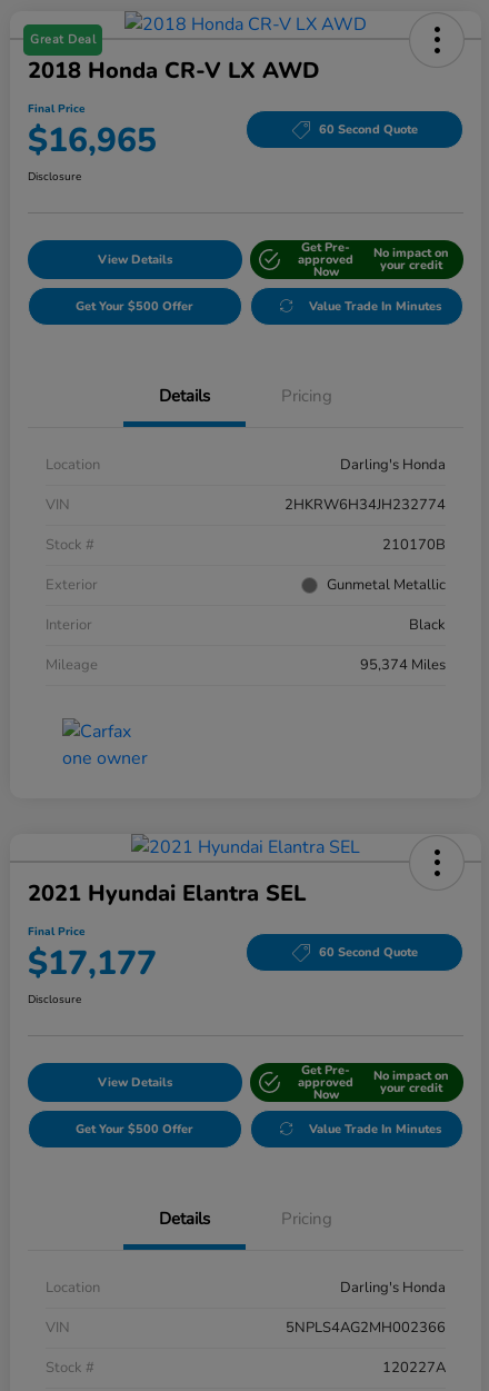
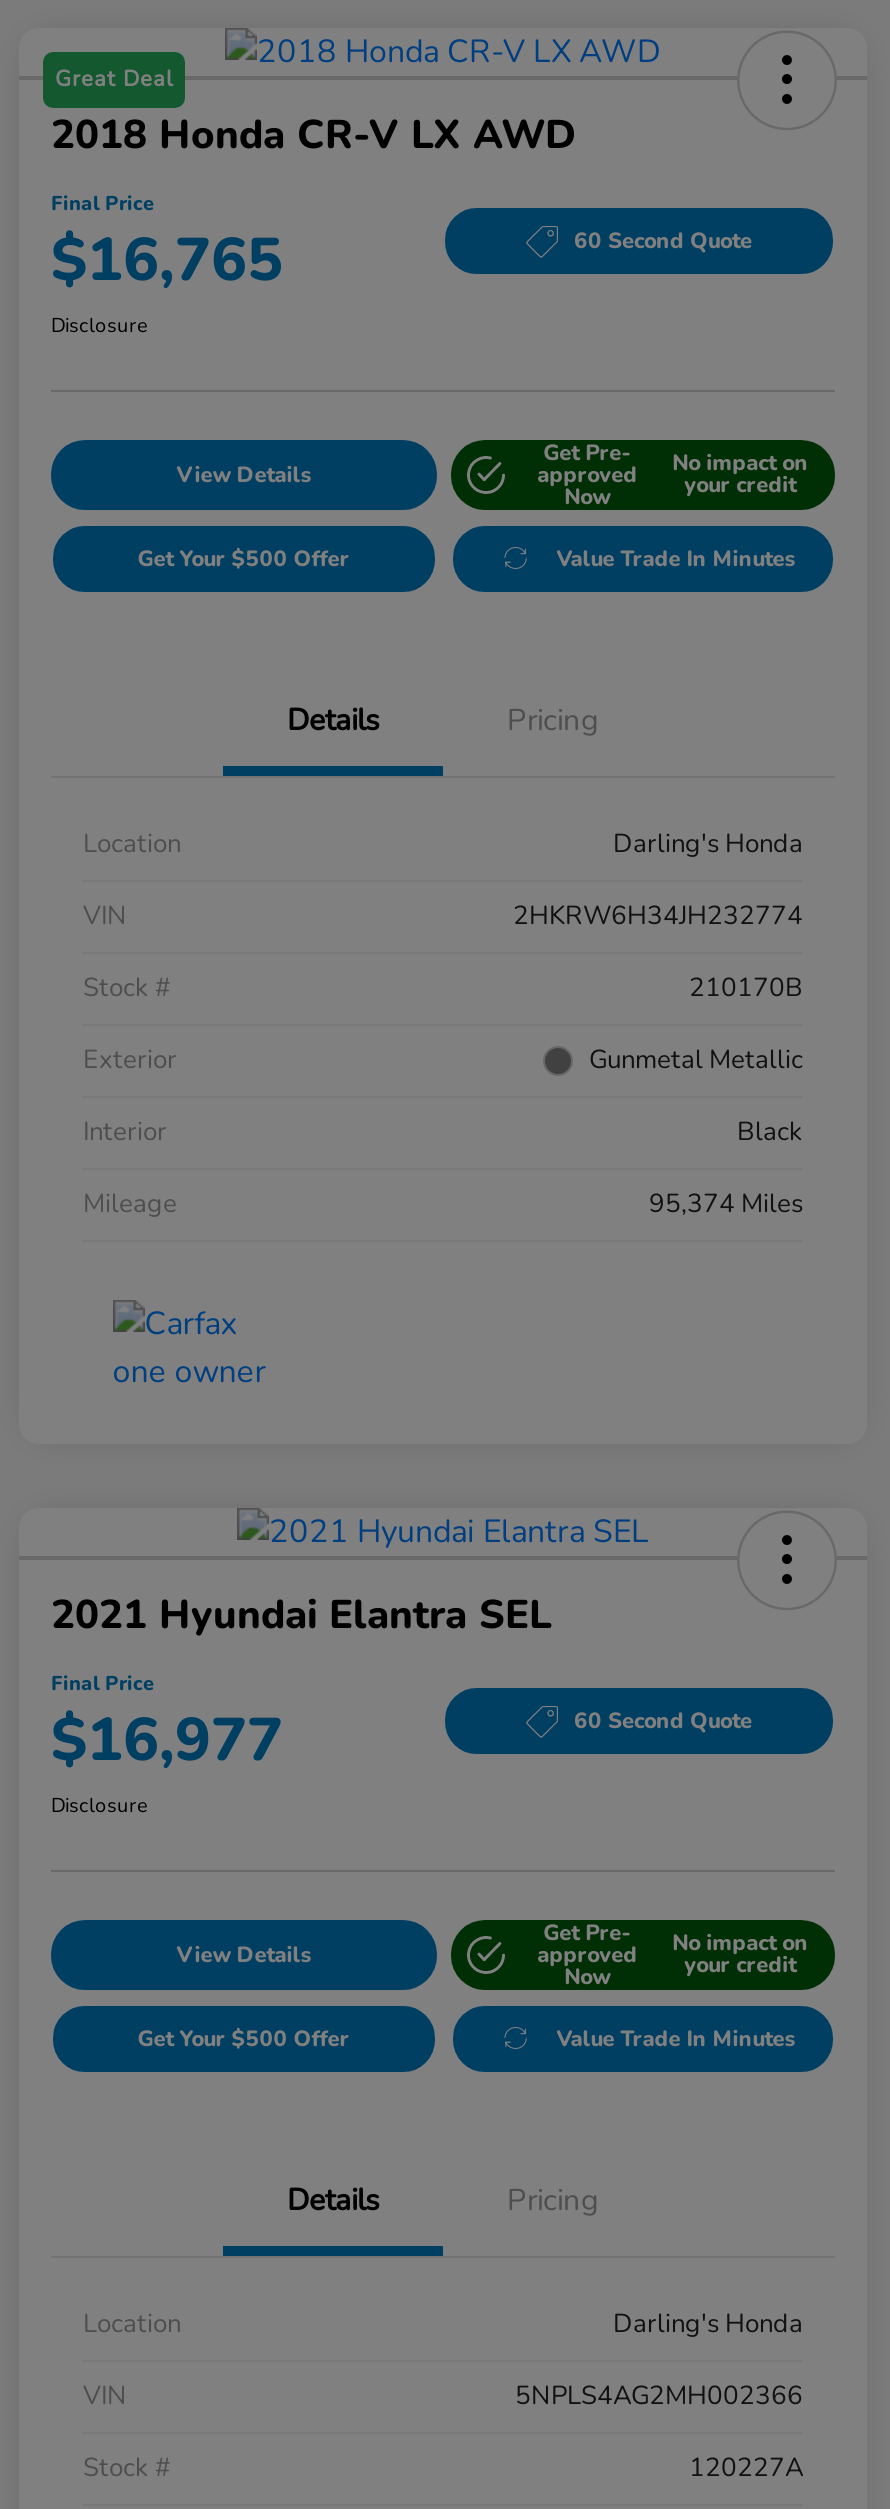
[28,118,157,163] $16,965 -> [51,220,283,302] $16,765
[28,940,157,986] $17,177 -> [51,1700,283,1782] $16,977

